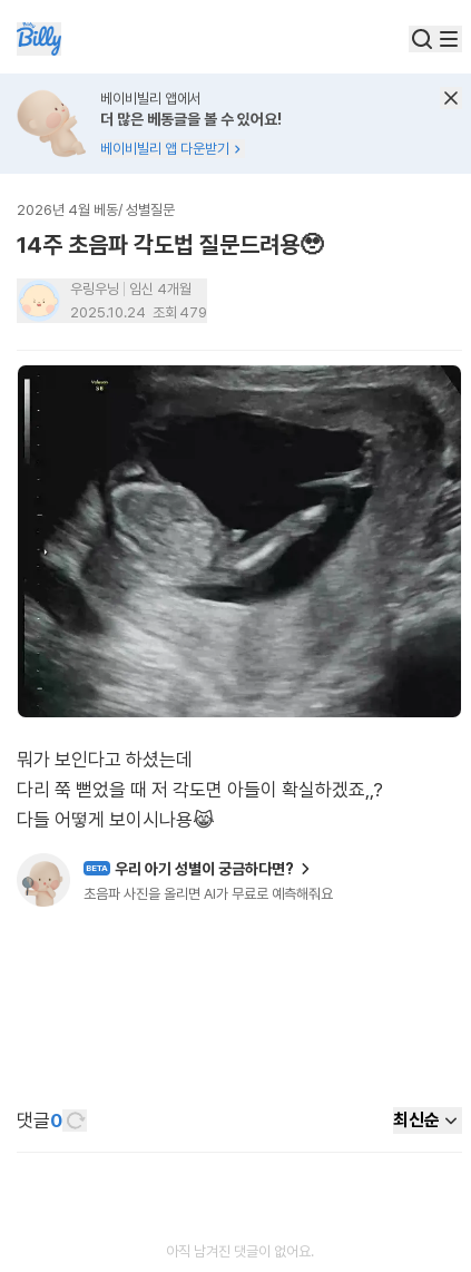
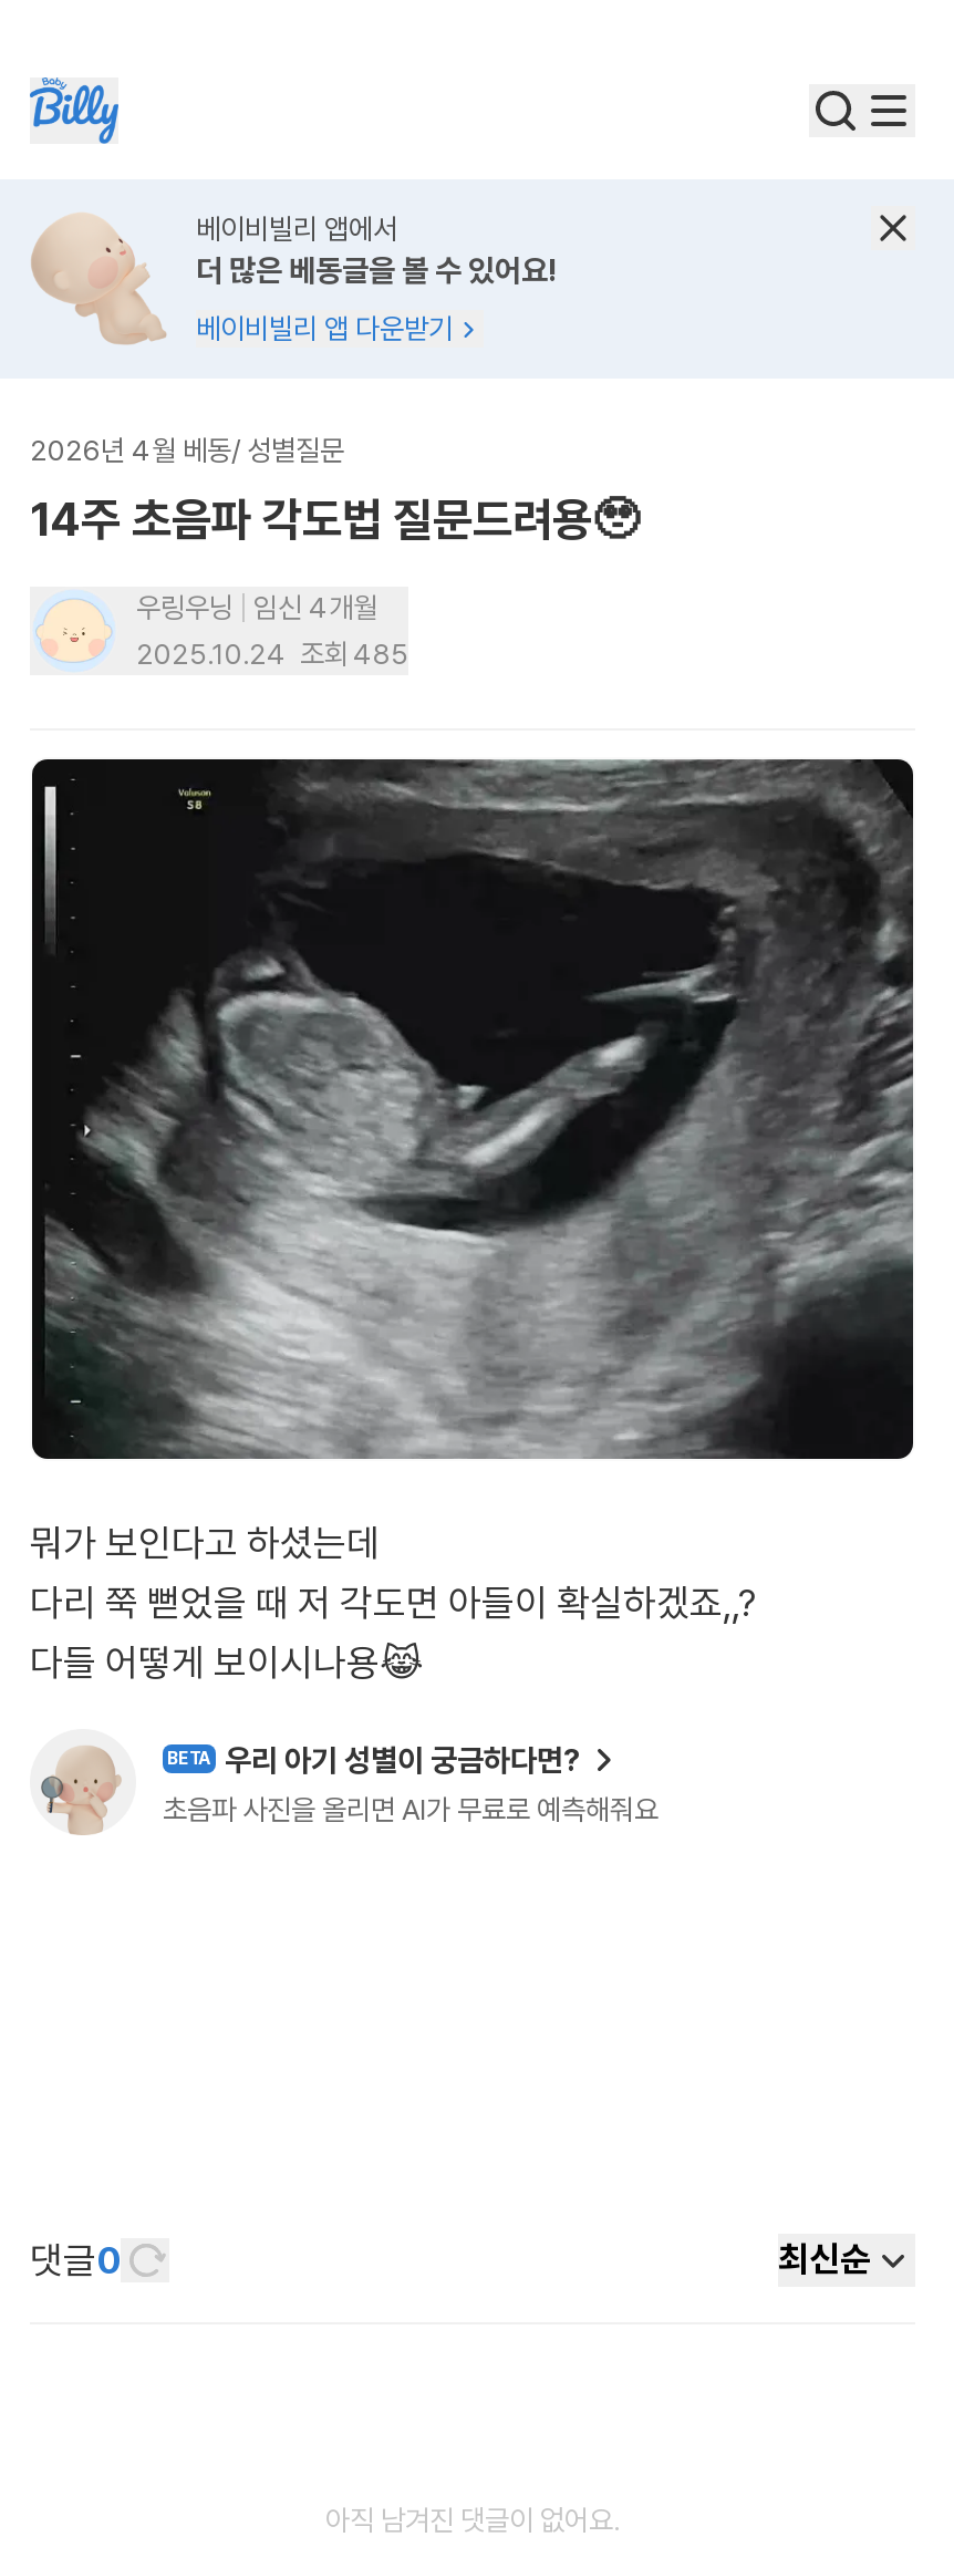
[70,304,207,321] 2025.10.24 조회 479 -> [136,638,408,671] 2025.10.24 조회 485

